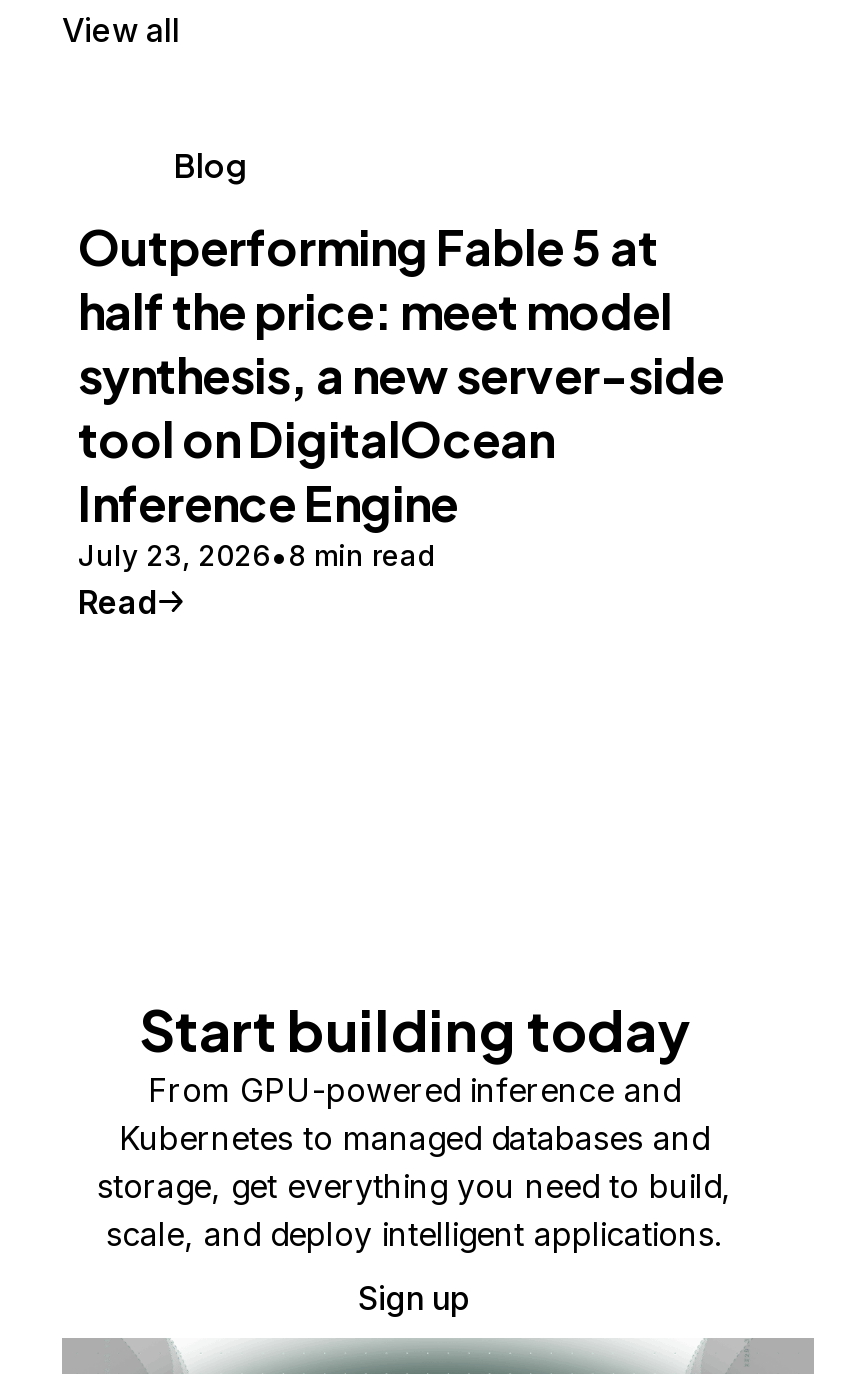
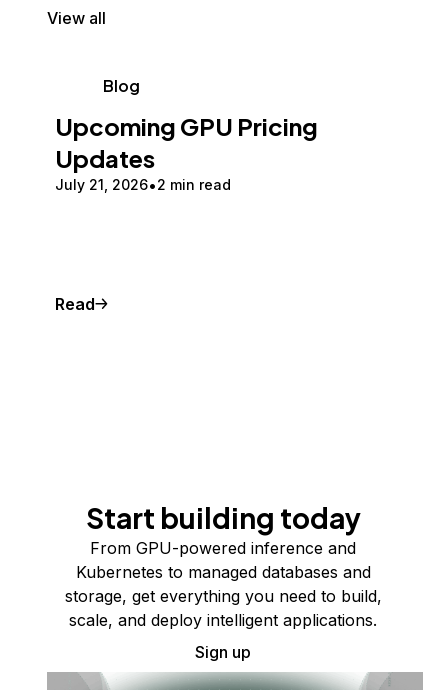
[78,216,724,572] Outperforming Fable 5 at | half the price: meet model | synthesis, a new server-side | tool on DigitalOcean | Inference Engine | July 23, 2026 8 min read -> [55,111,318,193] Upcoming GPU Pricing | Updates | July 21, 2026 2 min read

